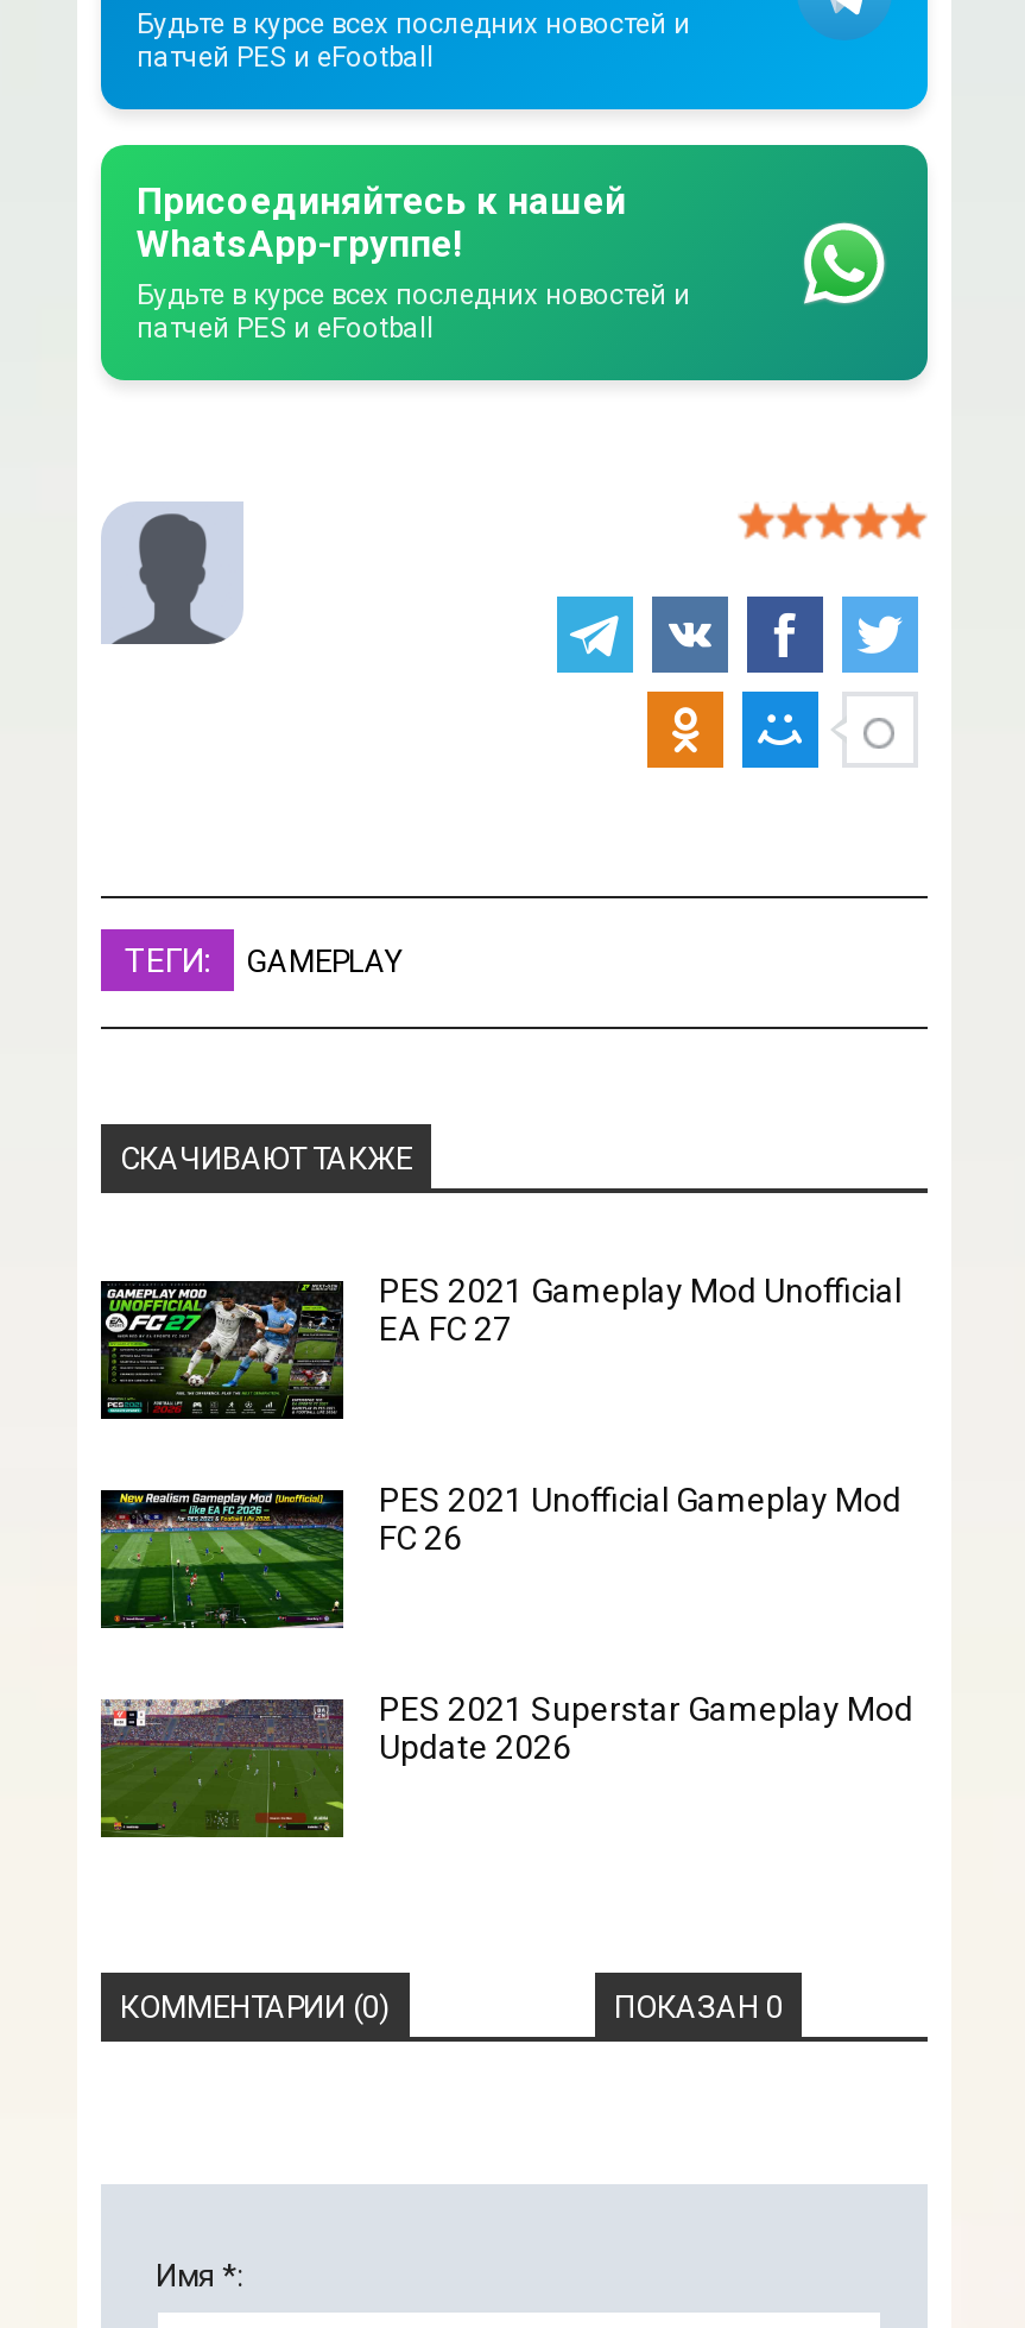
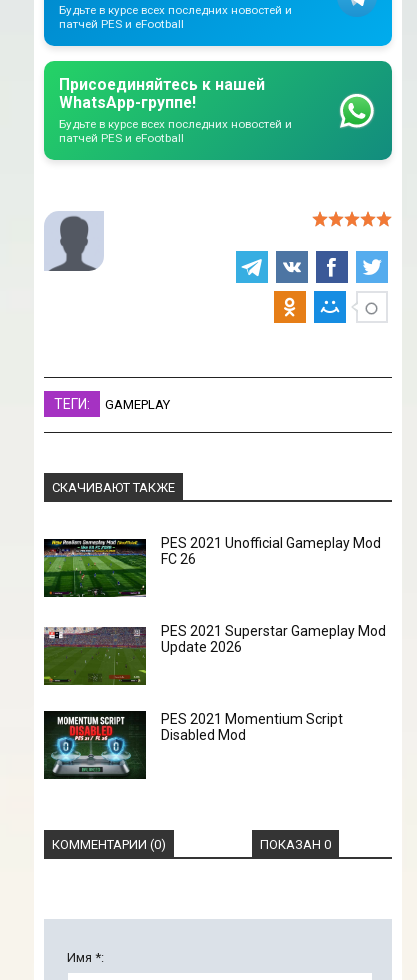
[99,1272,901,1421] [image] | PES 2021 Gameplay Mod Unofficial | EA FC 27 -> none
moved [96,1482,913,1767] -> [42,535,386,655]: [image] | PES 2021 Unofficial Gameplay Mod | FC 26 | PES 2021 Superstar Gameplay Mod | Update 2026
none -> [43,710,343,780] [image] | PES 2021 Momentium Script | Disabled Mod

